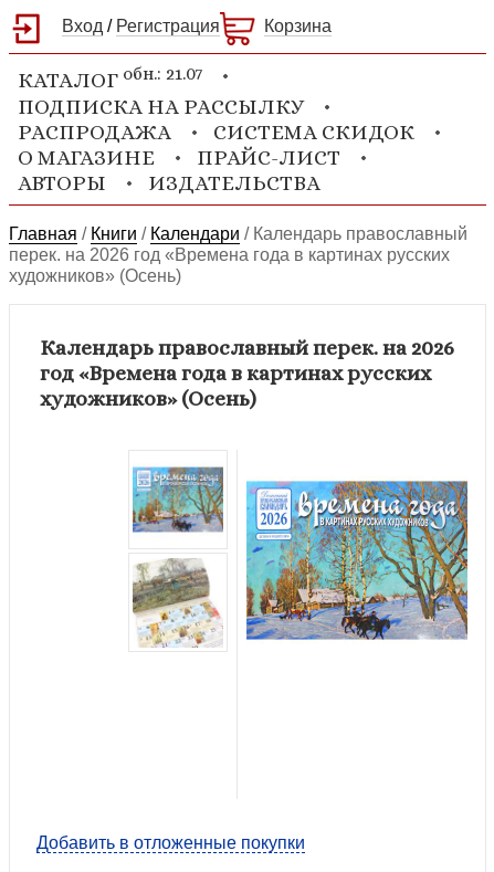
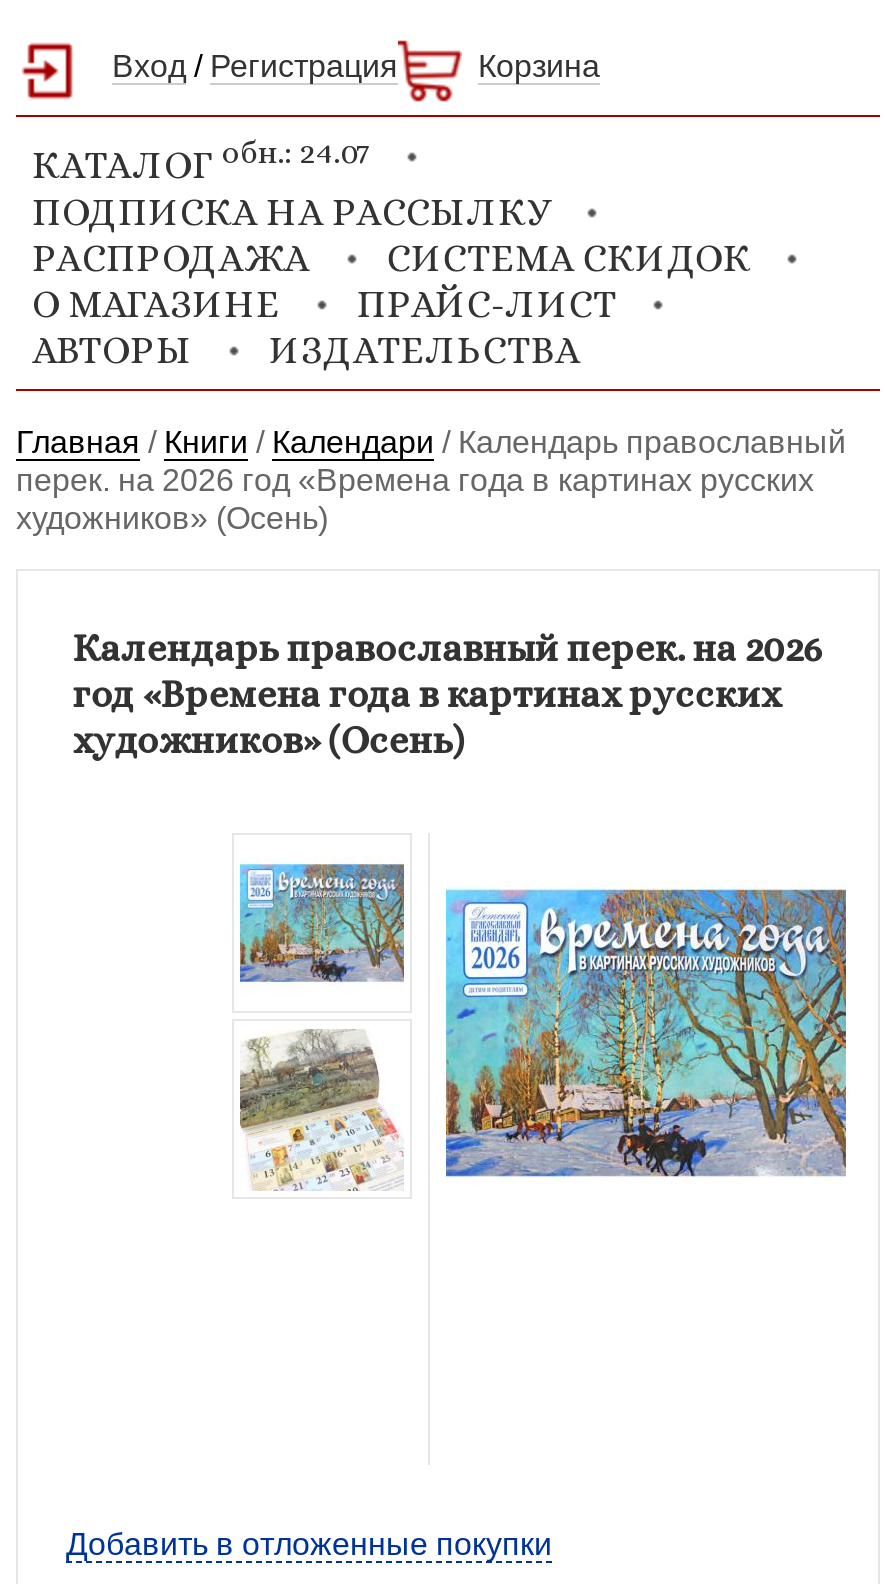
[18,63,202,93] КАТАЛОГ обн.: 21.07 -> [32,134,370,187] КАТАЛОГ обн.: 24.07

